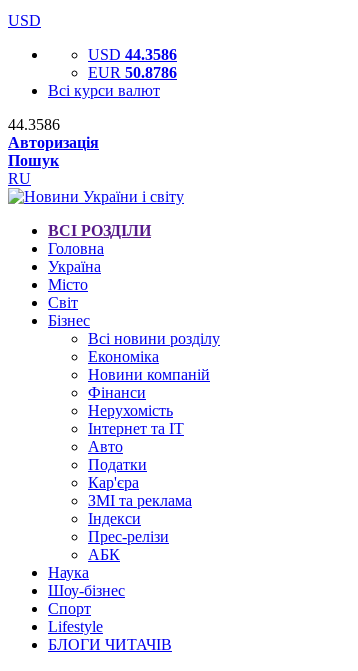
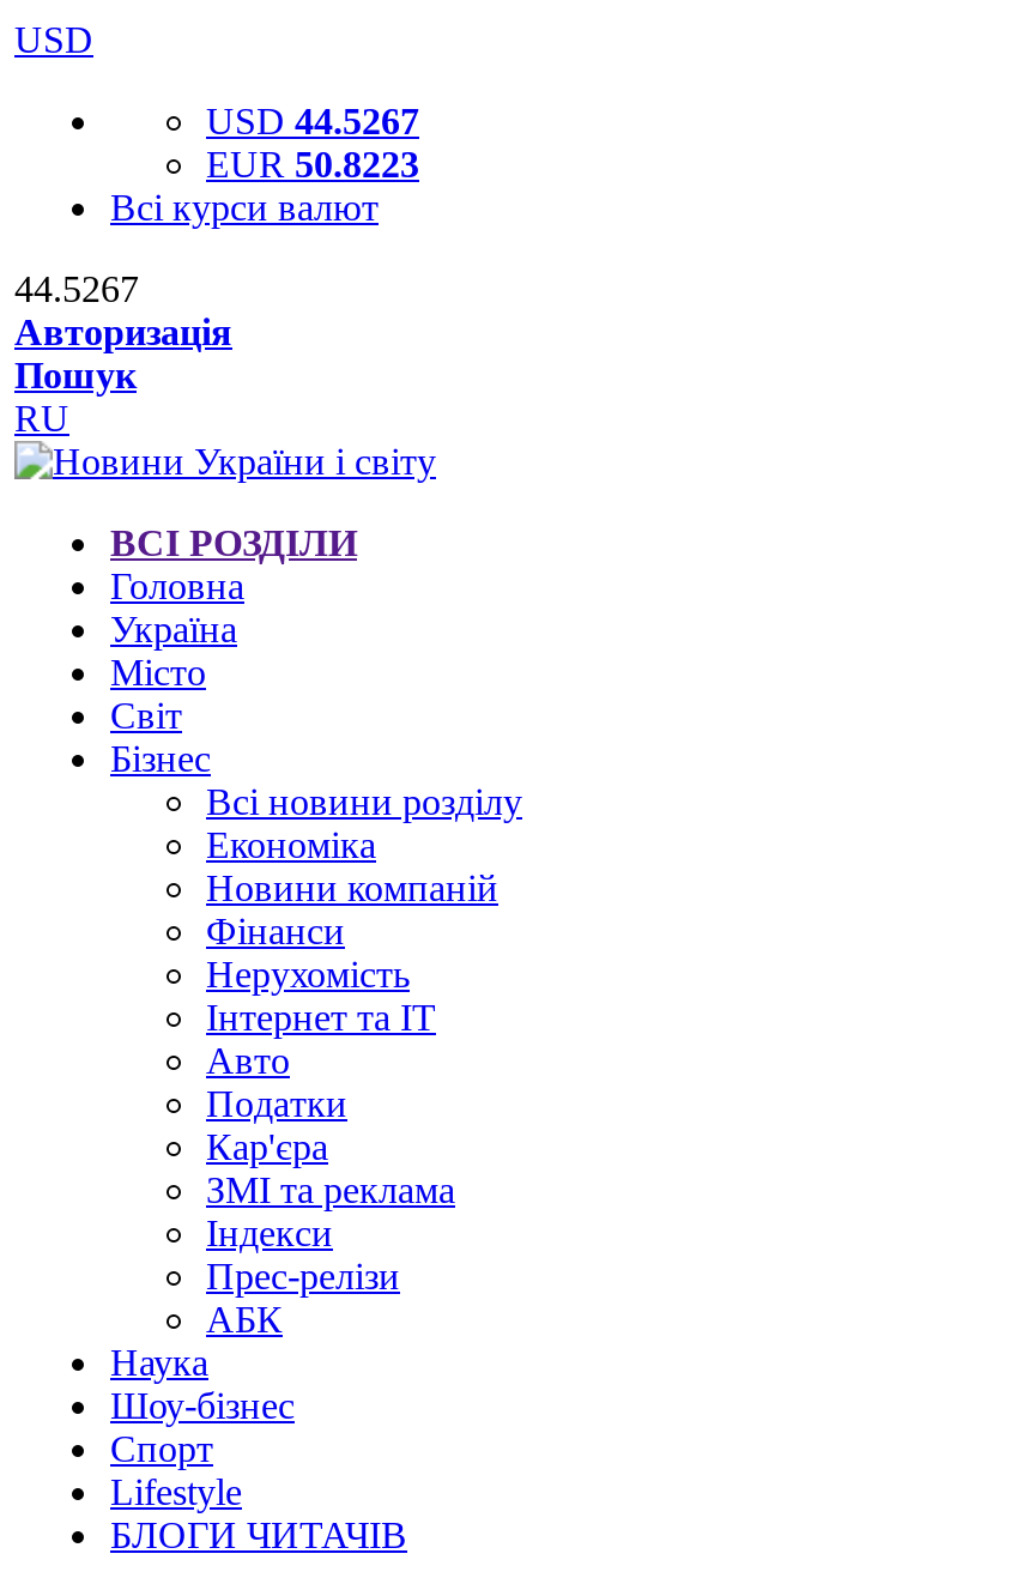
[88,46,177,63] USD 44.3586 -> [206,101,419,141] USD 44.5267
[88,64,177,81] EUR 50.8786 -> [206,144,419,185] EUR 50.8223
[8,116,60,133] 44.3586 -> [14,268,139,309] 44.5267

